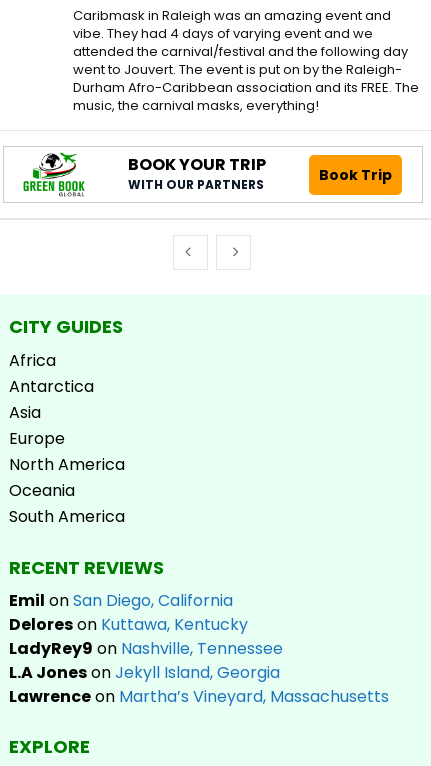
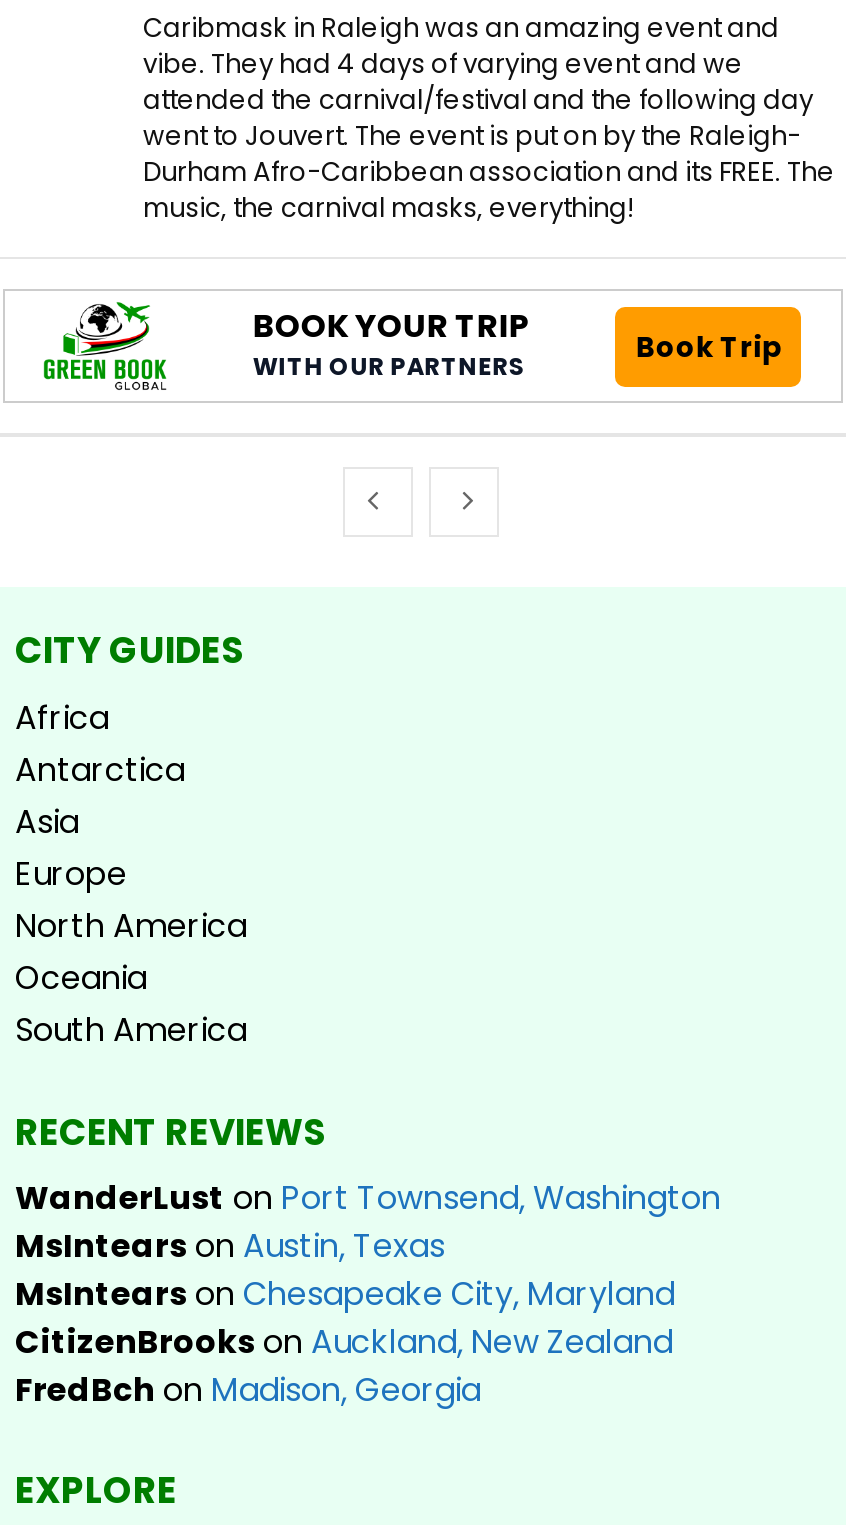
[9,589,389,708] Emil on San Diego, California | Delores on Kuttawa, Kentucky | LadyRey9 on Nashville, Tennessee | L.A Jones on Jekyll Island, Georgia | Lawrence on Martha’s Vineyard, Massachusetts -> [15,1175,721,1413] WanderLust on Port Townsend, Washington | MsIntears on Austin, Texas | MsIntears on Chesapeake City, Maryland | CitizenBrooks on Auckland, New Zealand | FredBch on Madison, Georgia

